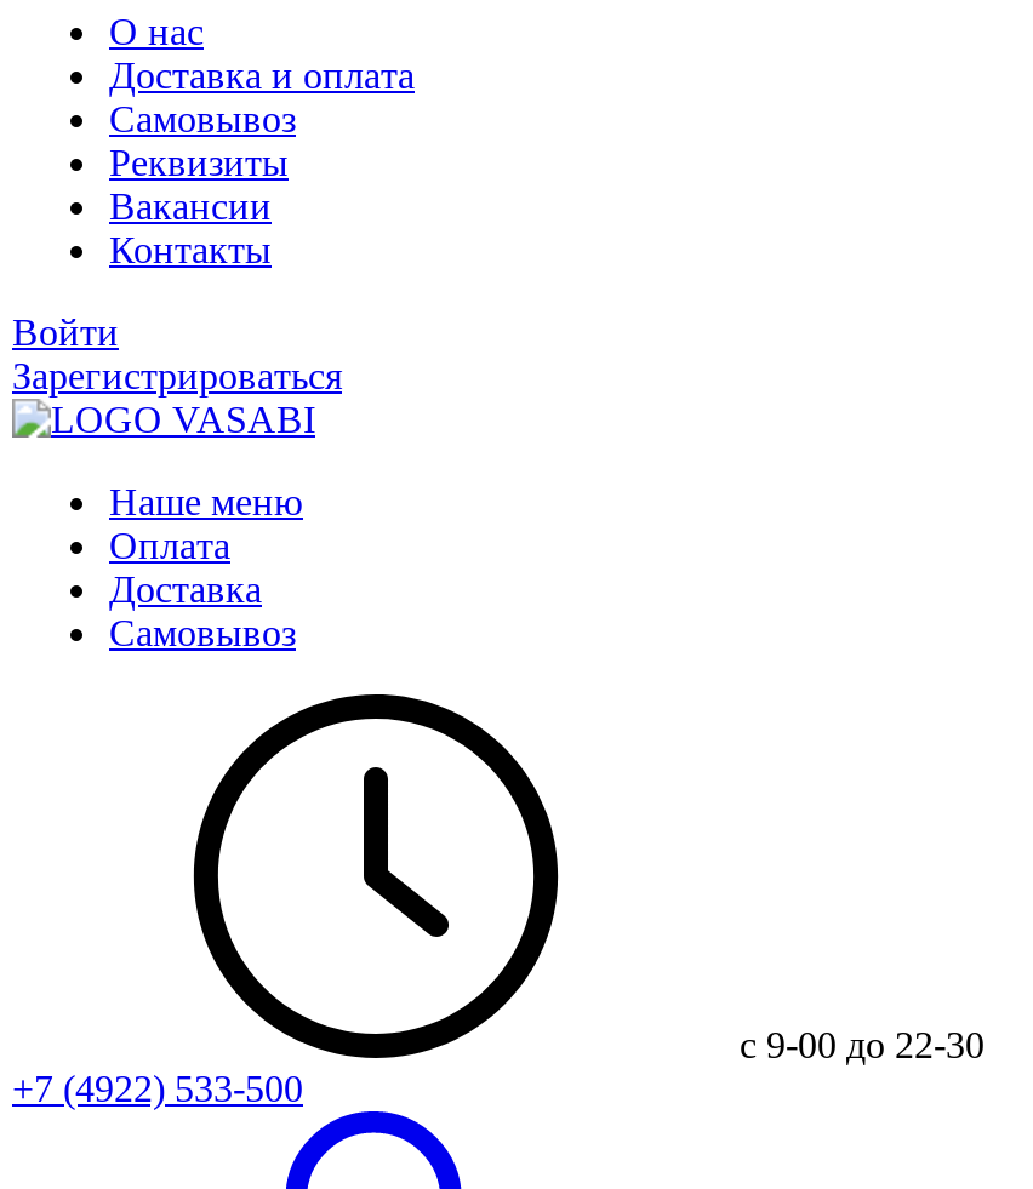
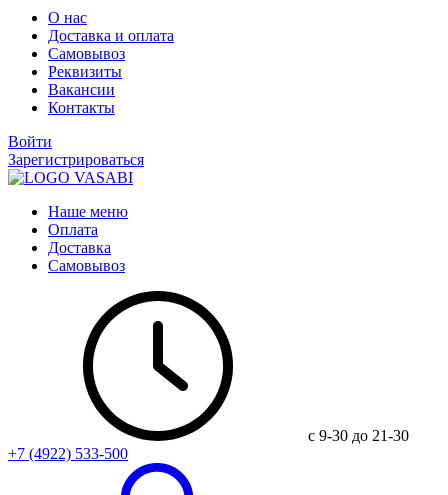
[740,1025,985,1066] c 9-00 до 22-30 -> [308,427,409,444] c 9-30 до 21-30

